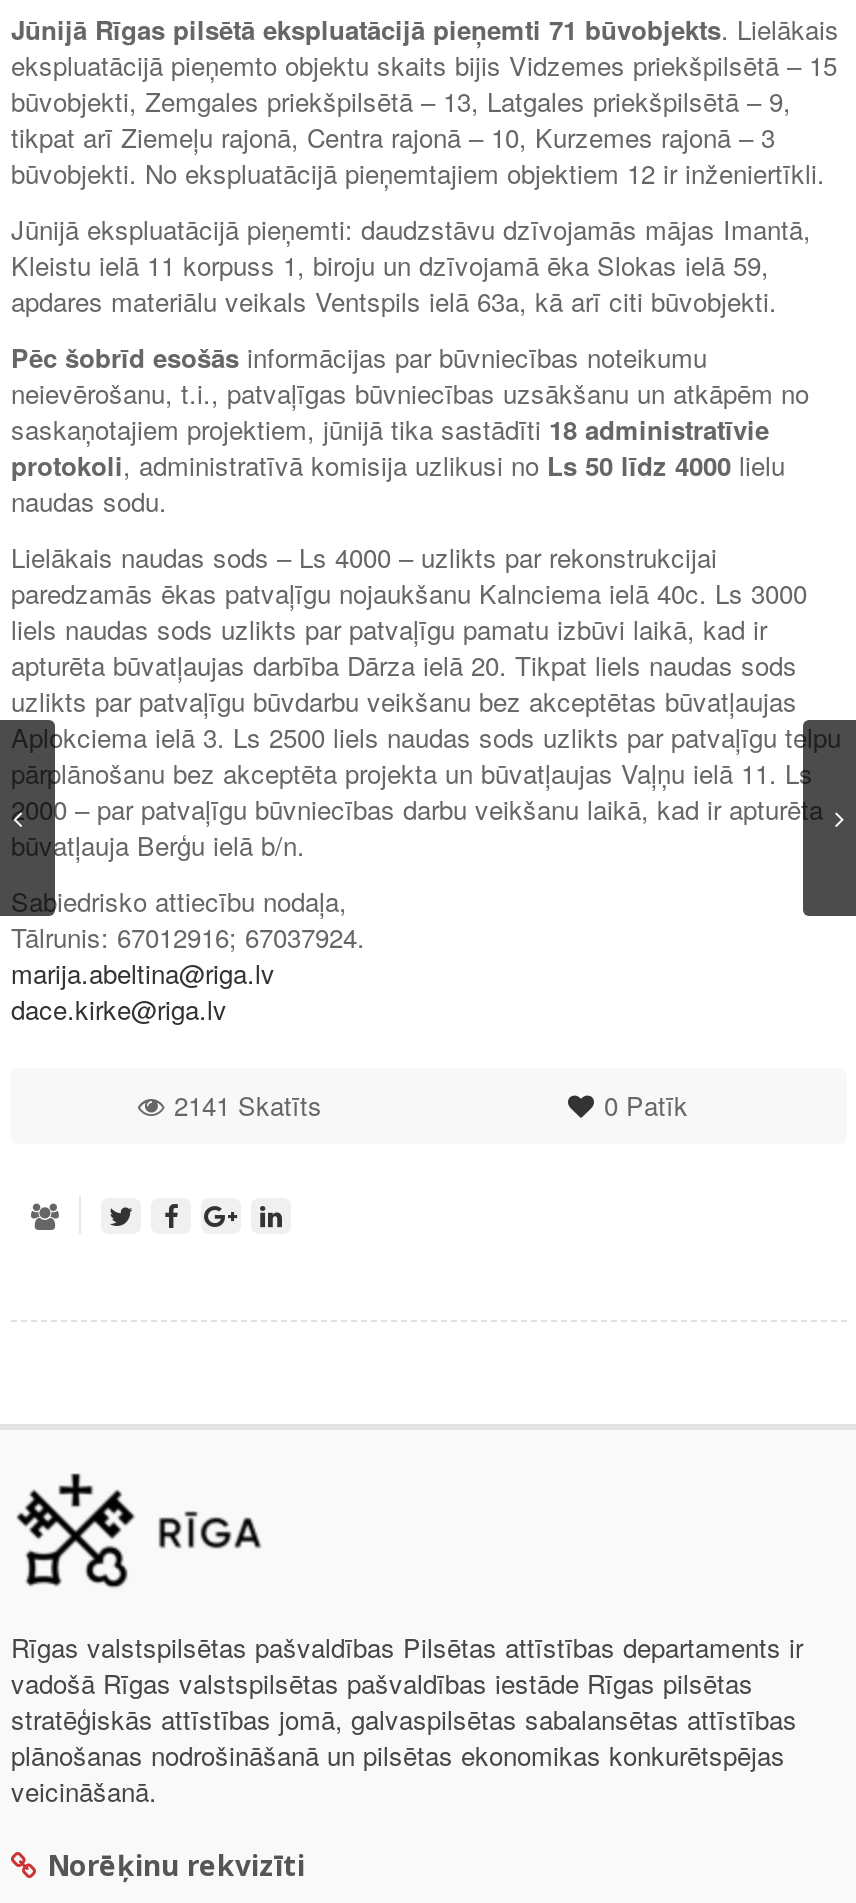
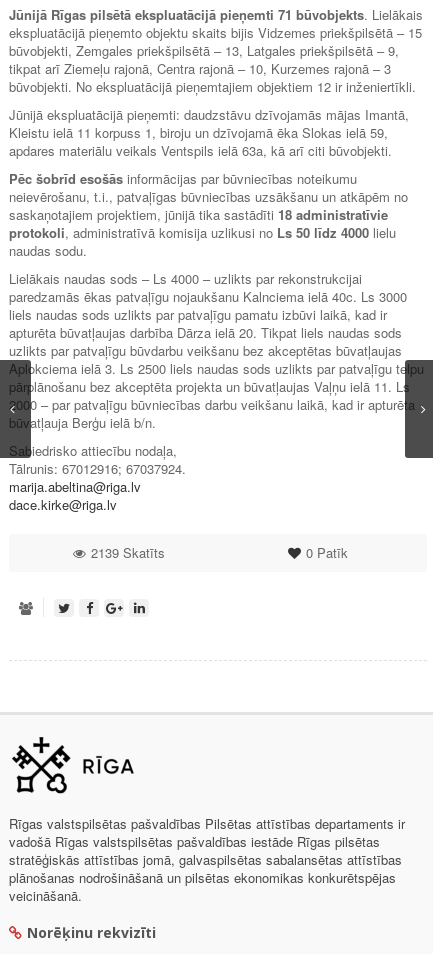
[174,1086,322,1124] 2141 Skatīts -> [90,543,164,562] 2139 Skatīts

